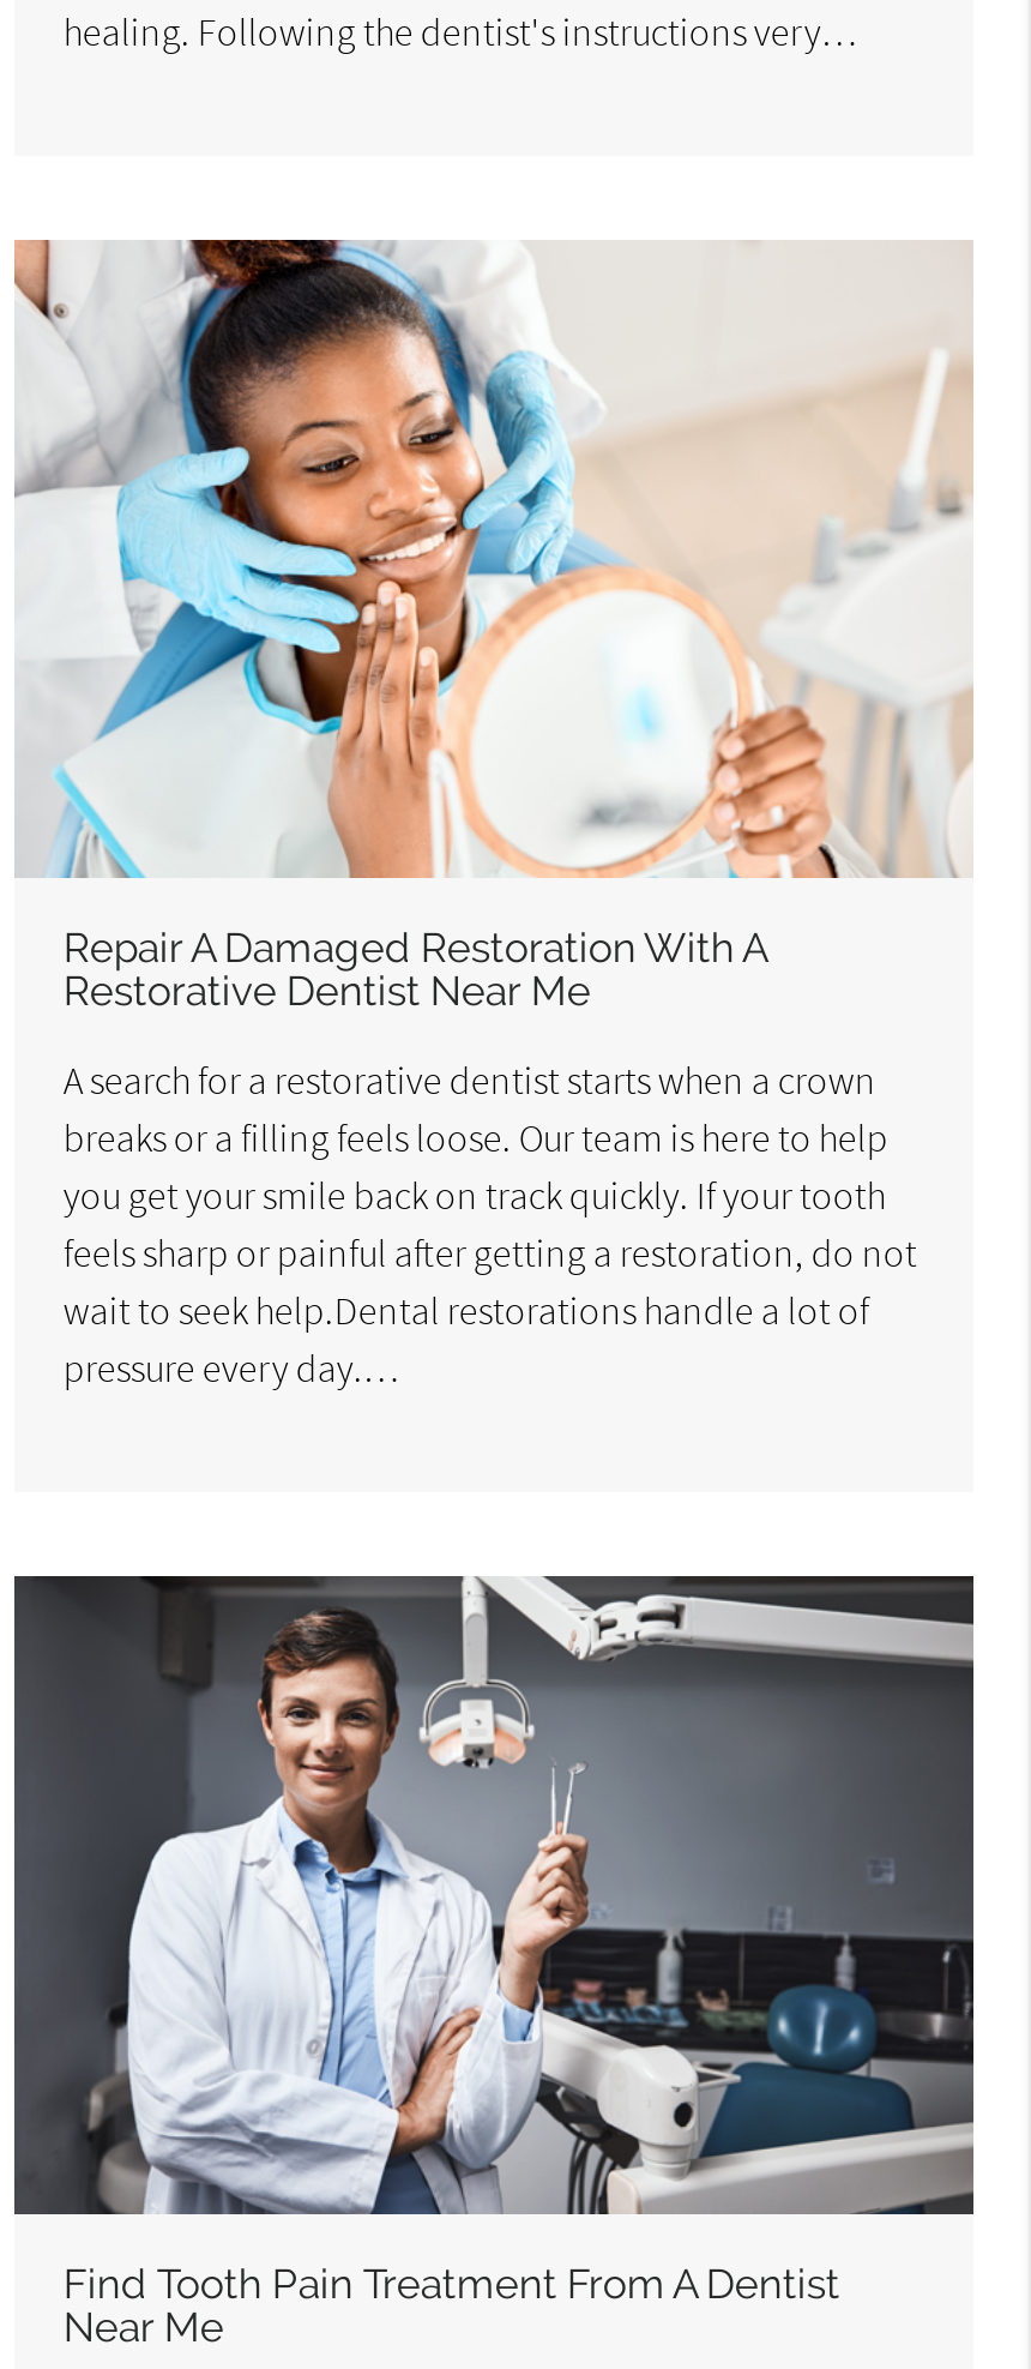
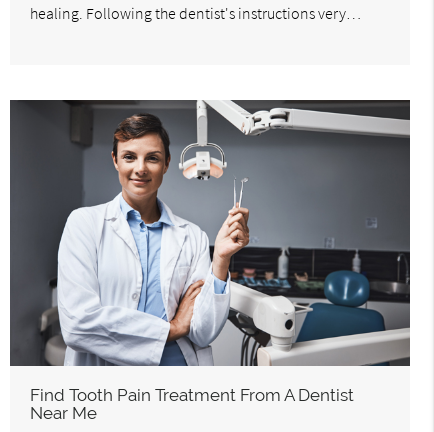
[12,237,973,1391] [image] | Repair A Damaged Restoration With A | Restorative Dentist Near Me | A search for a restorative dentist starts when a crown | breaks or a filling feels loose. Our team is here to help | you get your smile back on track quickly. If your tooth | feels sharp or painful after getting a restoration, do not | wait to seek help.Dental restorations handle a lot of | pressure every day.… -> none

